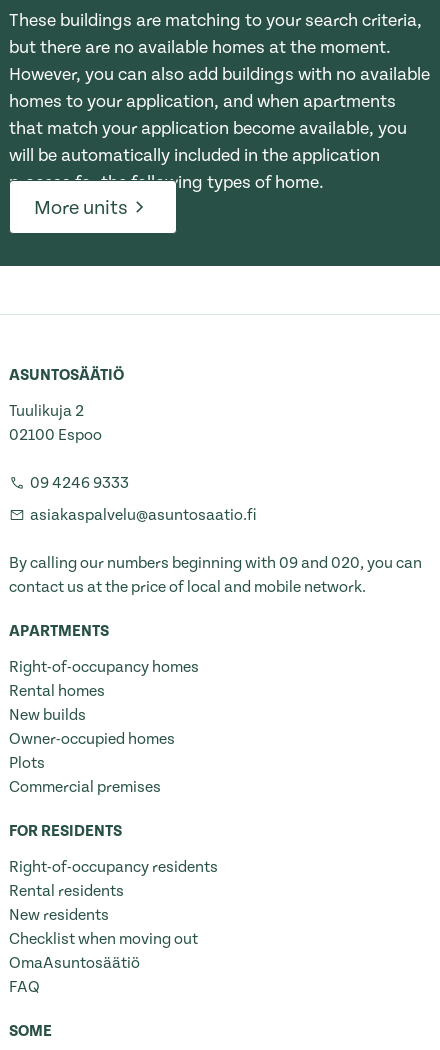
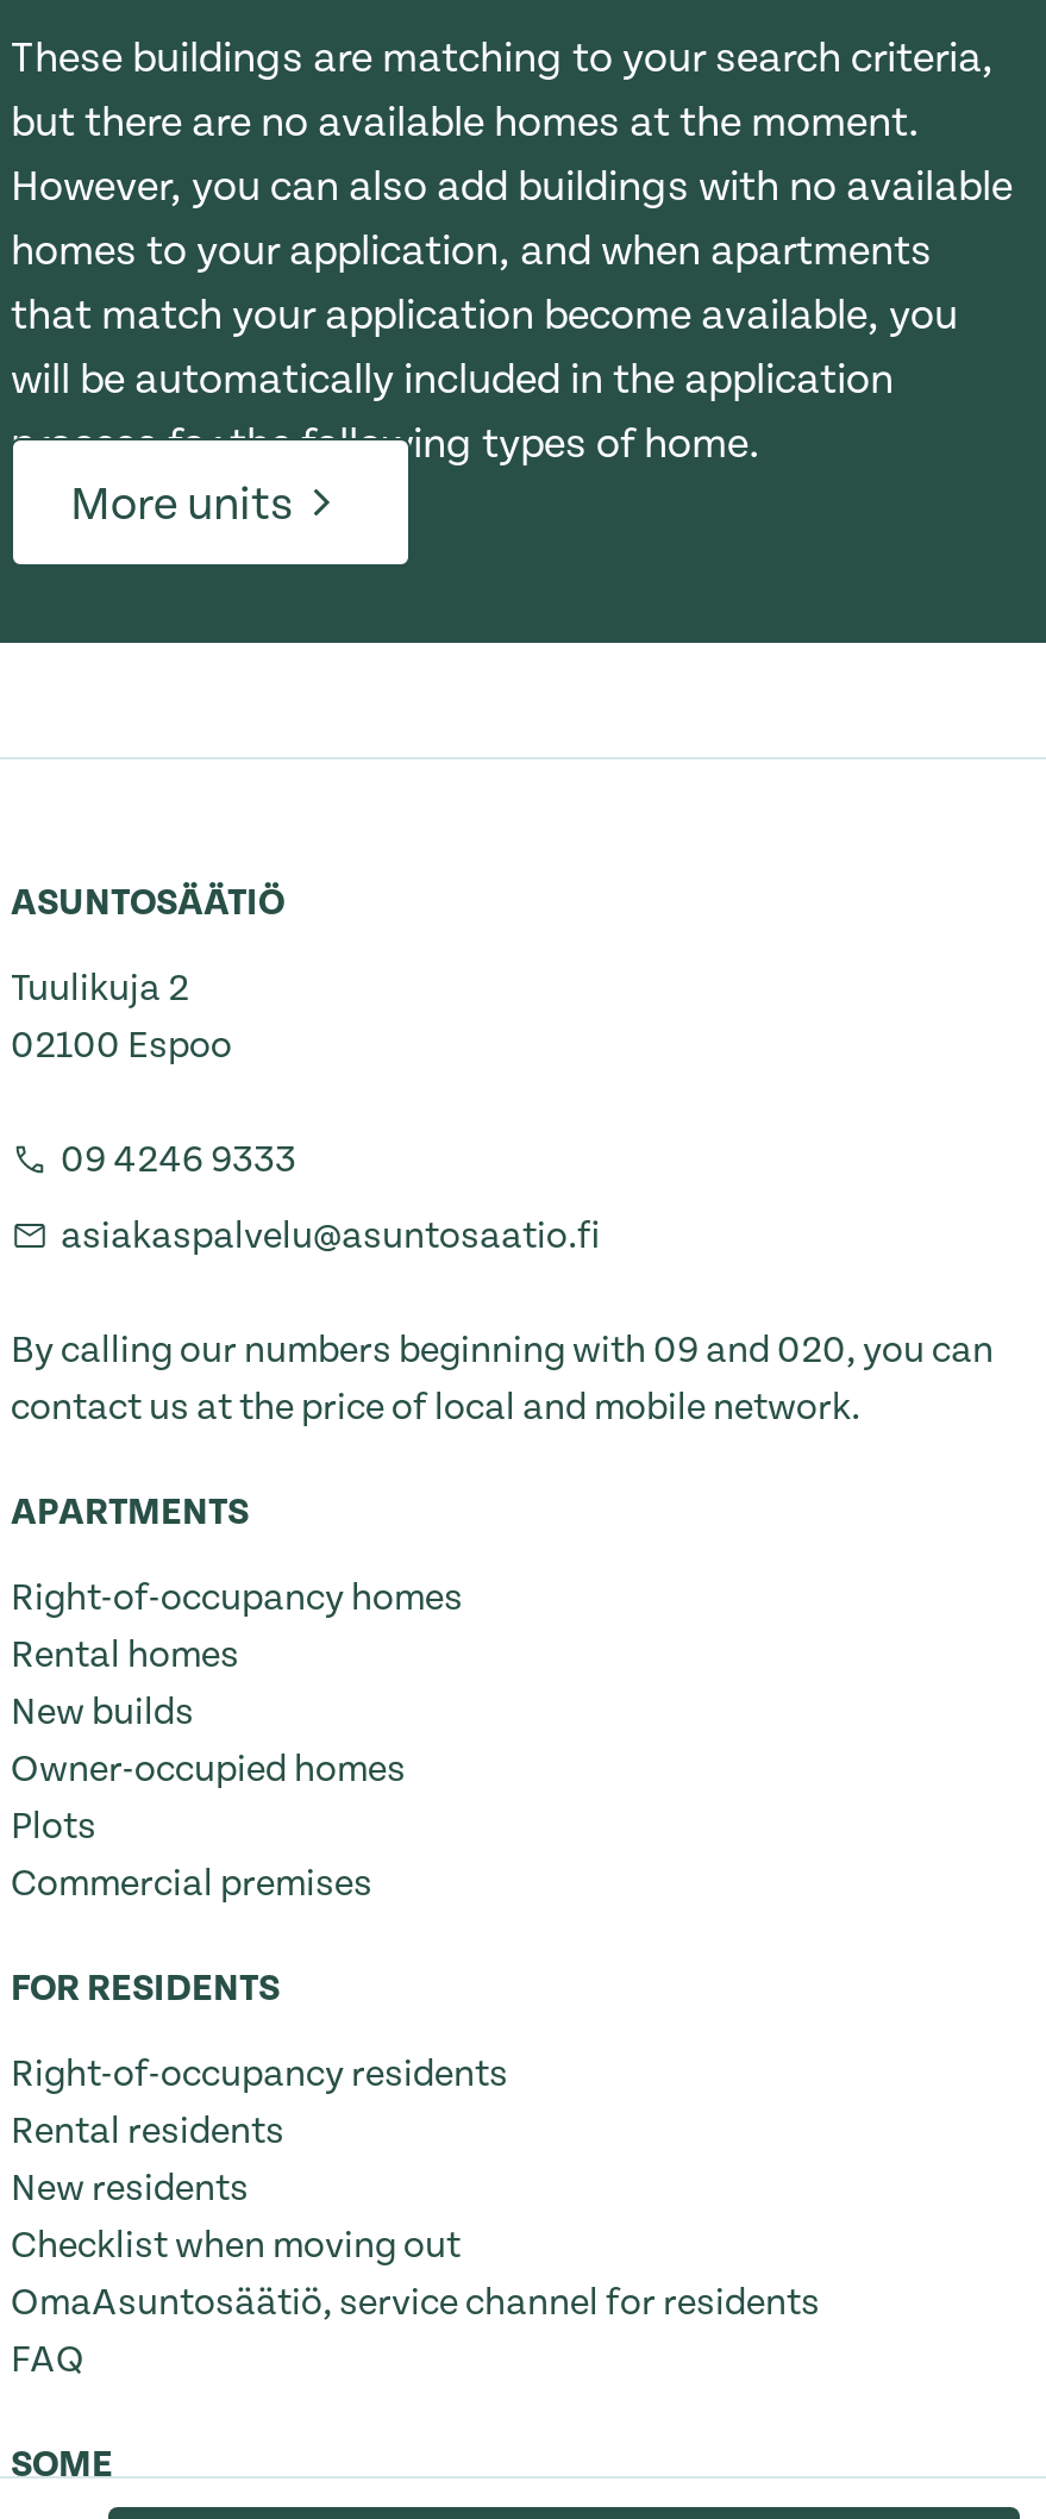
[9,954,140,972] OmaAsuntosäätiö -> [11,2281,820,2324] OmaAsuntosäätiö, service channel for residents

